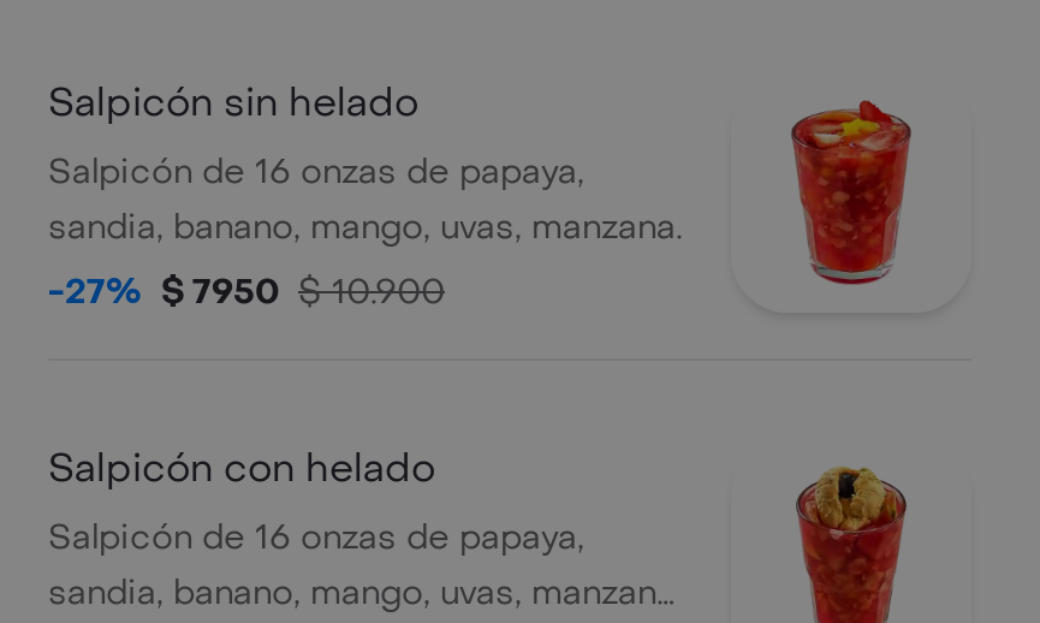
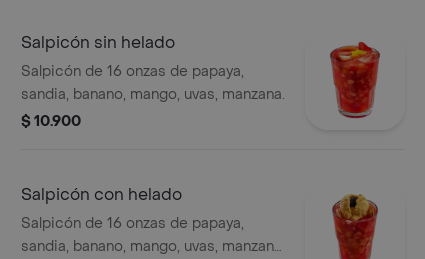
[48,269,445,315] -27% $ 7950 $ 10.900 -> [21,112,81,131] $ 10.900

